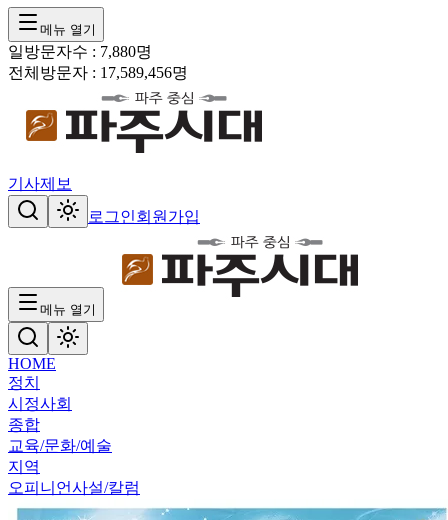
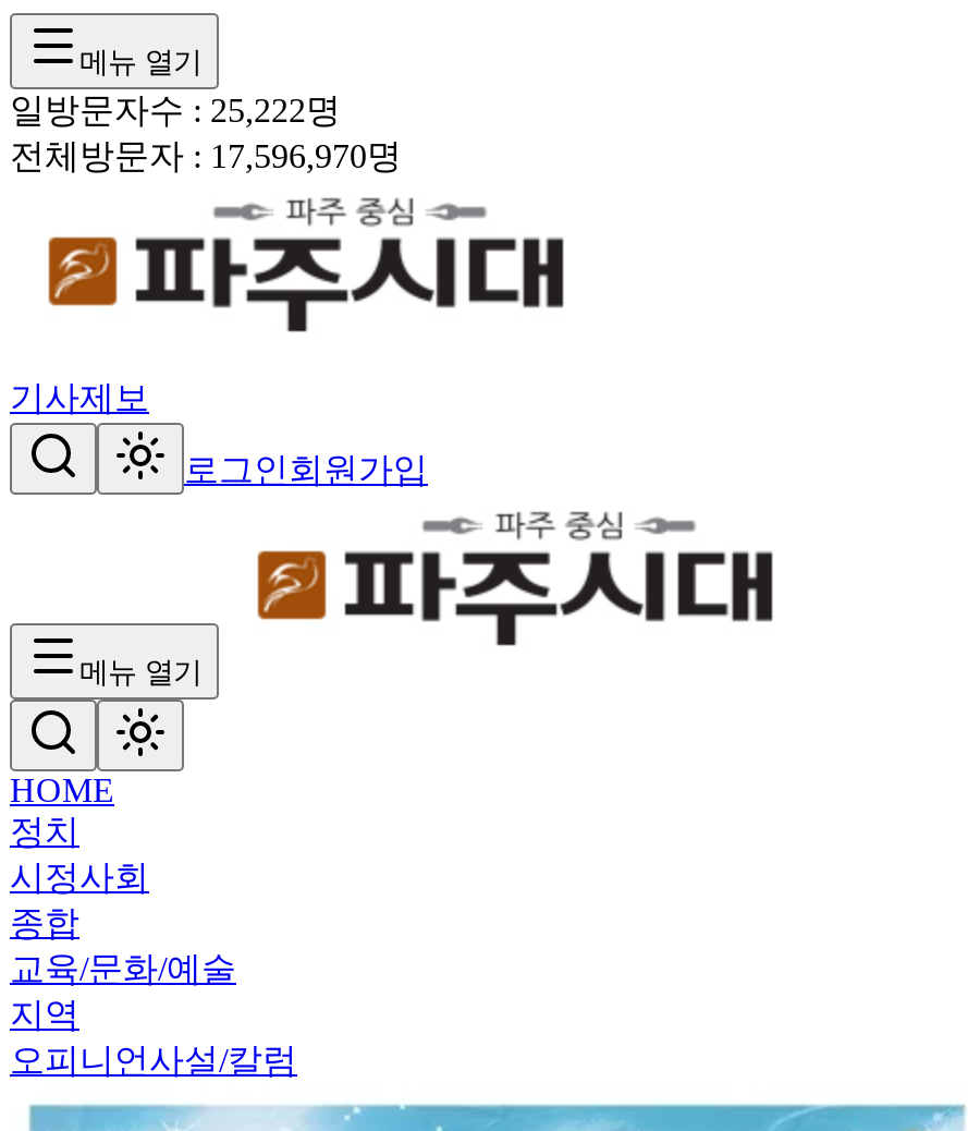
[8,43,152,60] 일방문자수 : 7,880명 -> [10,92,341,129] 일방문자수 : 25,222명
[8,64,188,81] 전체방문자 : 17,589,456명 -> [10,137,402,174] 전체방문자 : 17,596,970명

